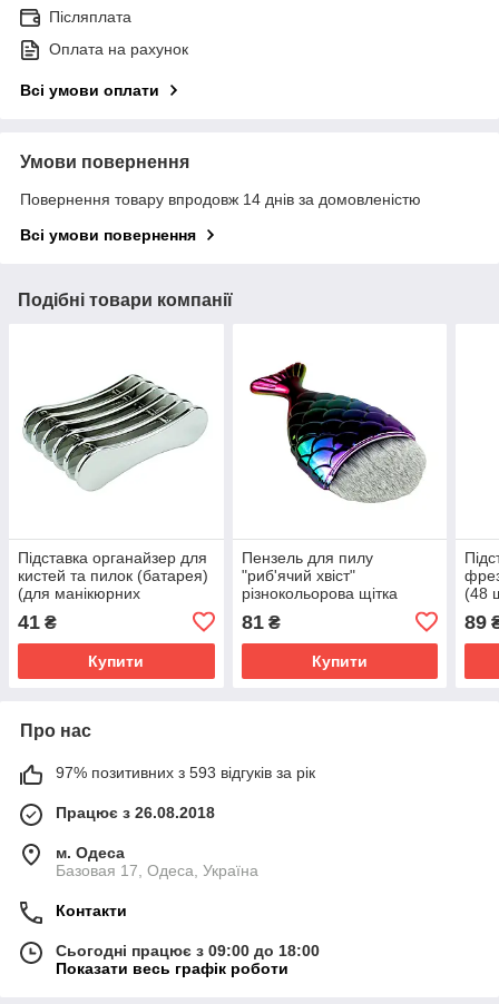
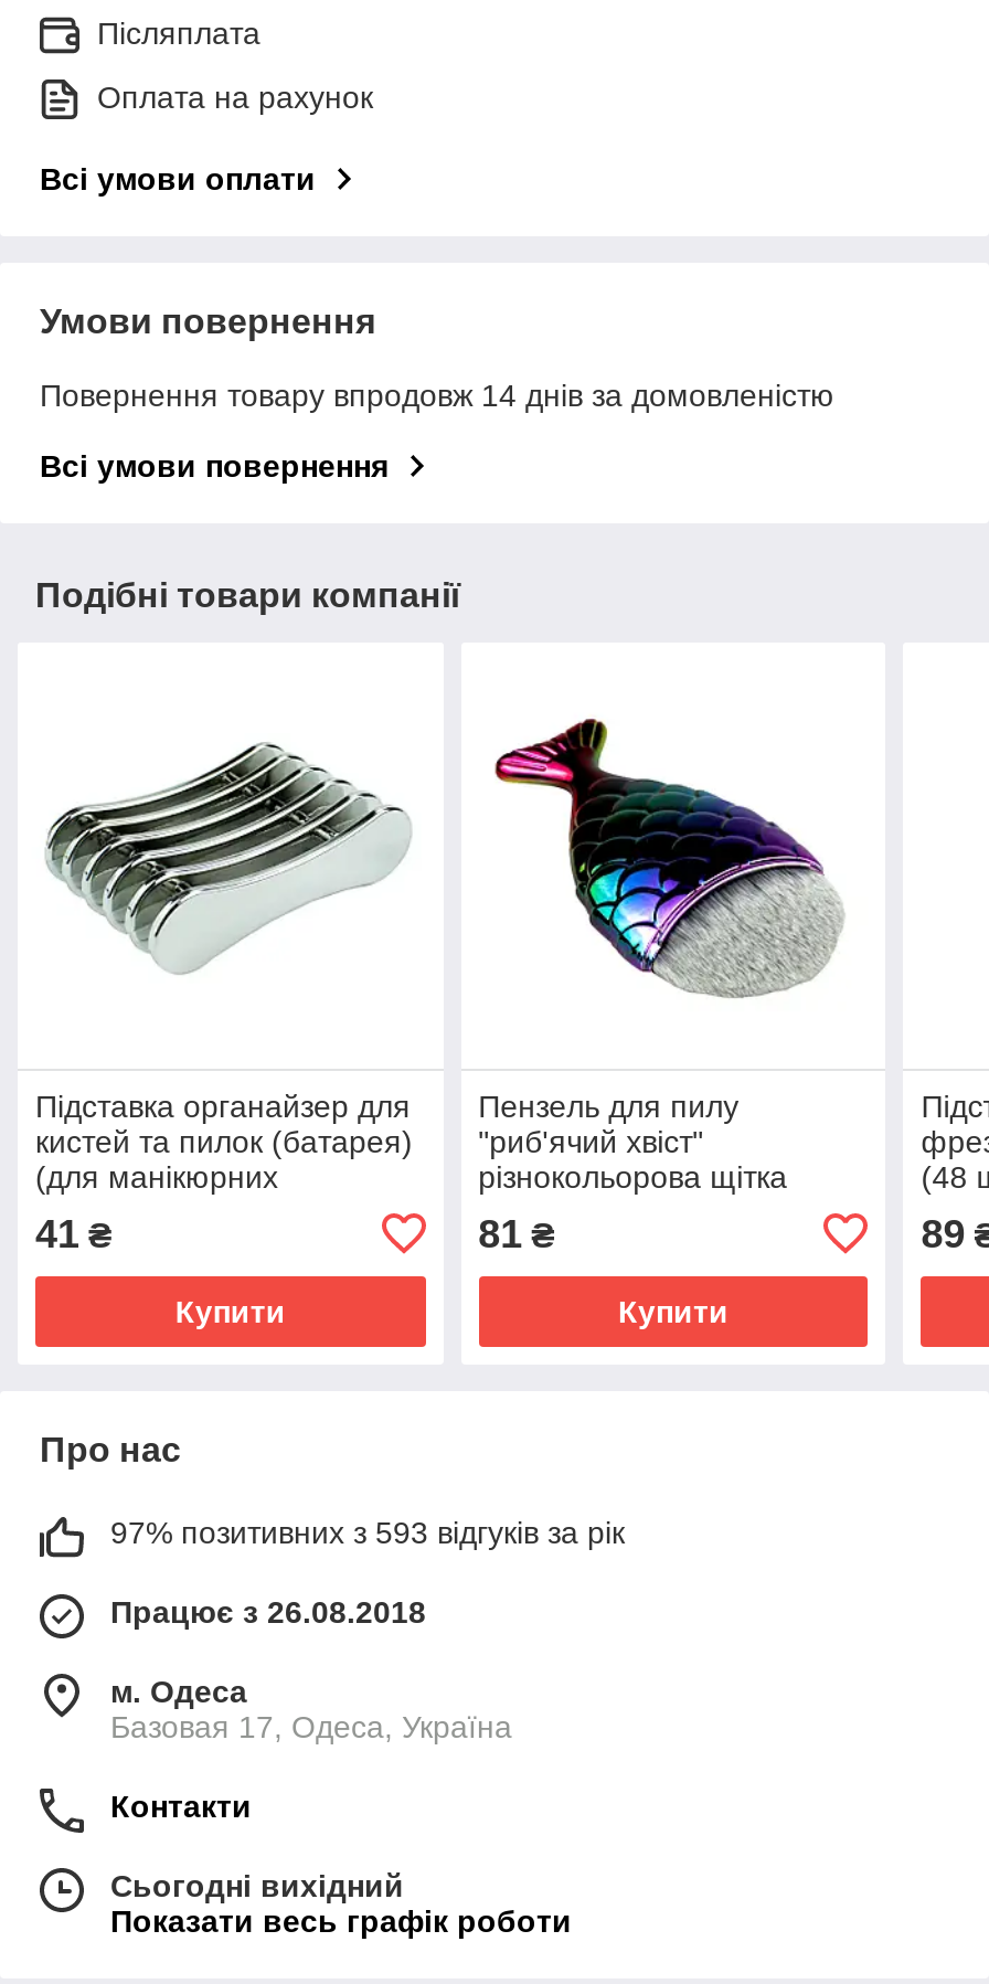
[56,941,320,959] Сьогодні працює з 09:00 до 18:00 -> [110,1868,404,1903] Сьогодні вихідний

